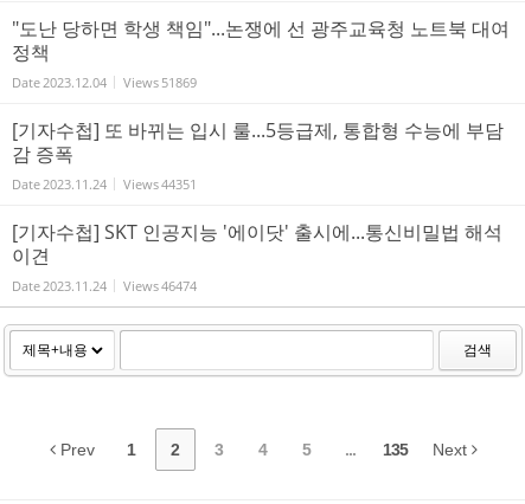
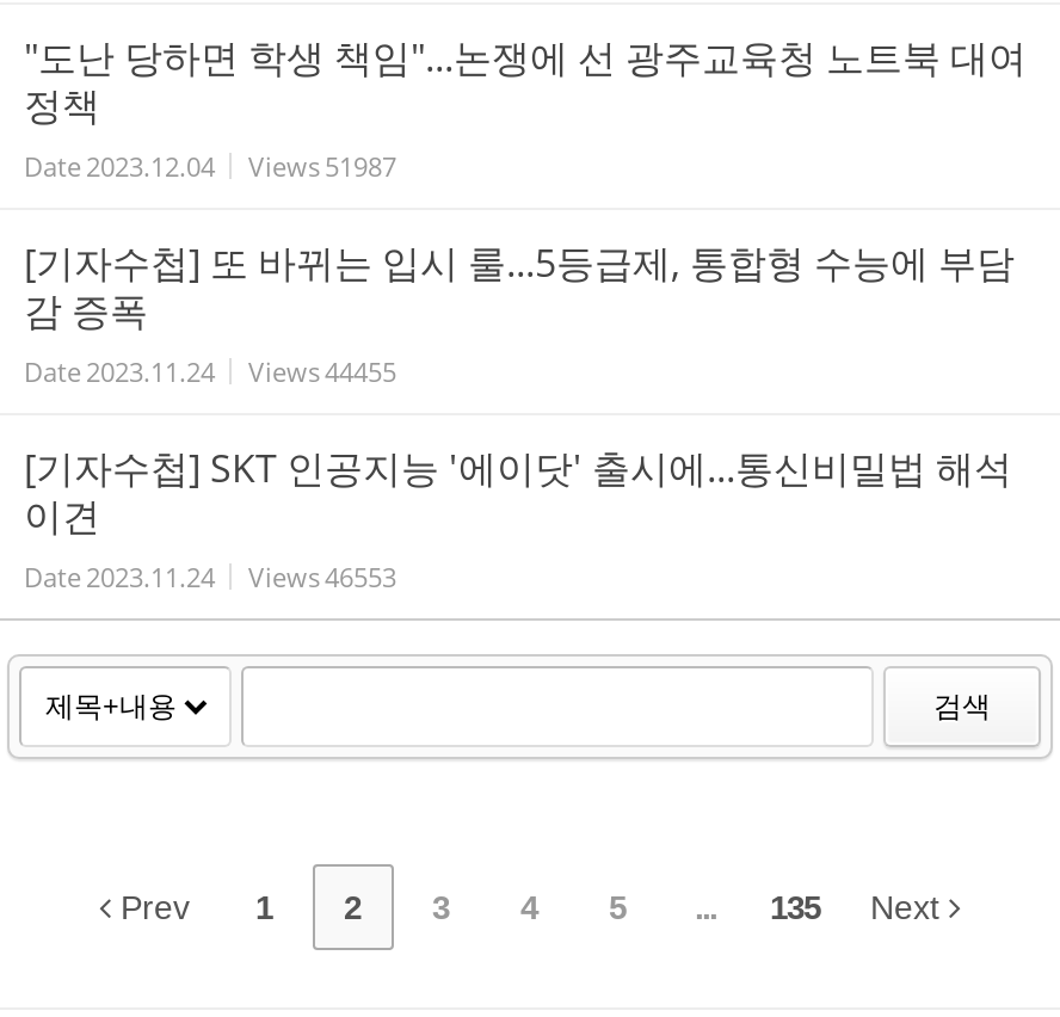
[12,73,197,91] Date 2023.12.04 Views 51869 -> [24,148,396,184] Date 2023.12.04 Views 51987
[12,175,197,193] Date 2023.11.24 Views 44351 -> [24,354,396,389] Date 2023.11.24 Views 44455
[12,277,197,295] Date 2023.11.24 Views 46474 -> [24,559,396,595] Date 2023.11.24 Views 46553

